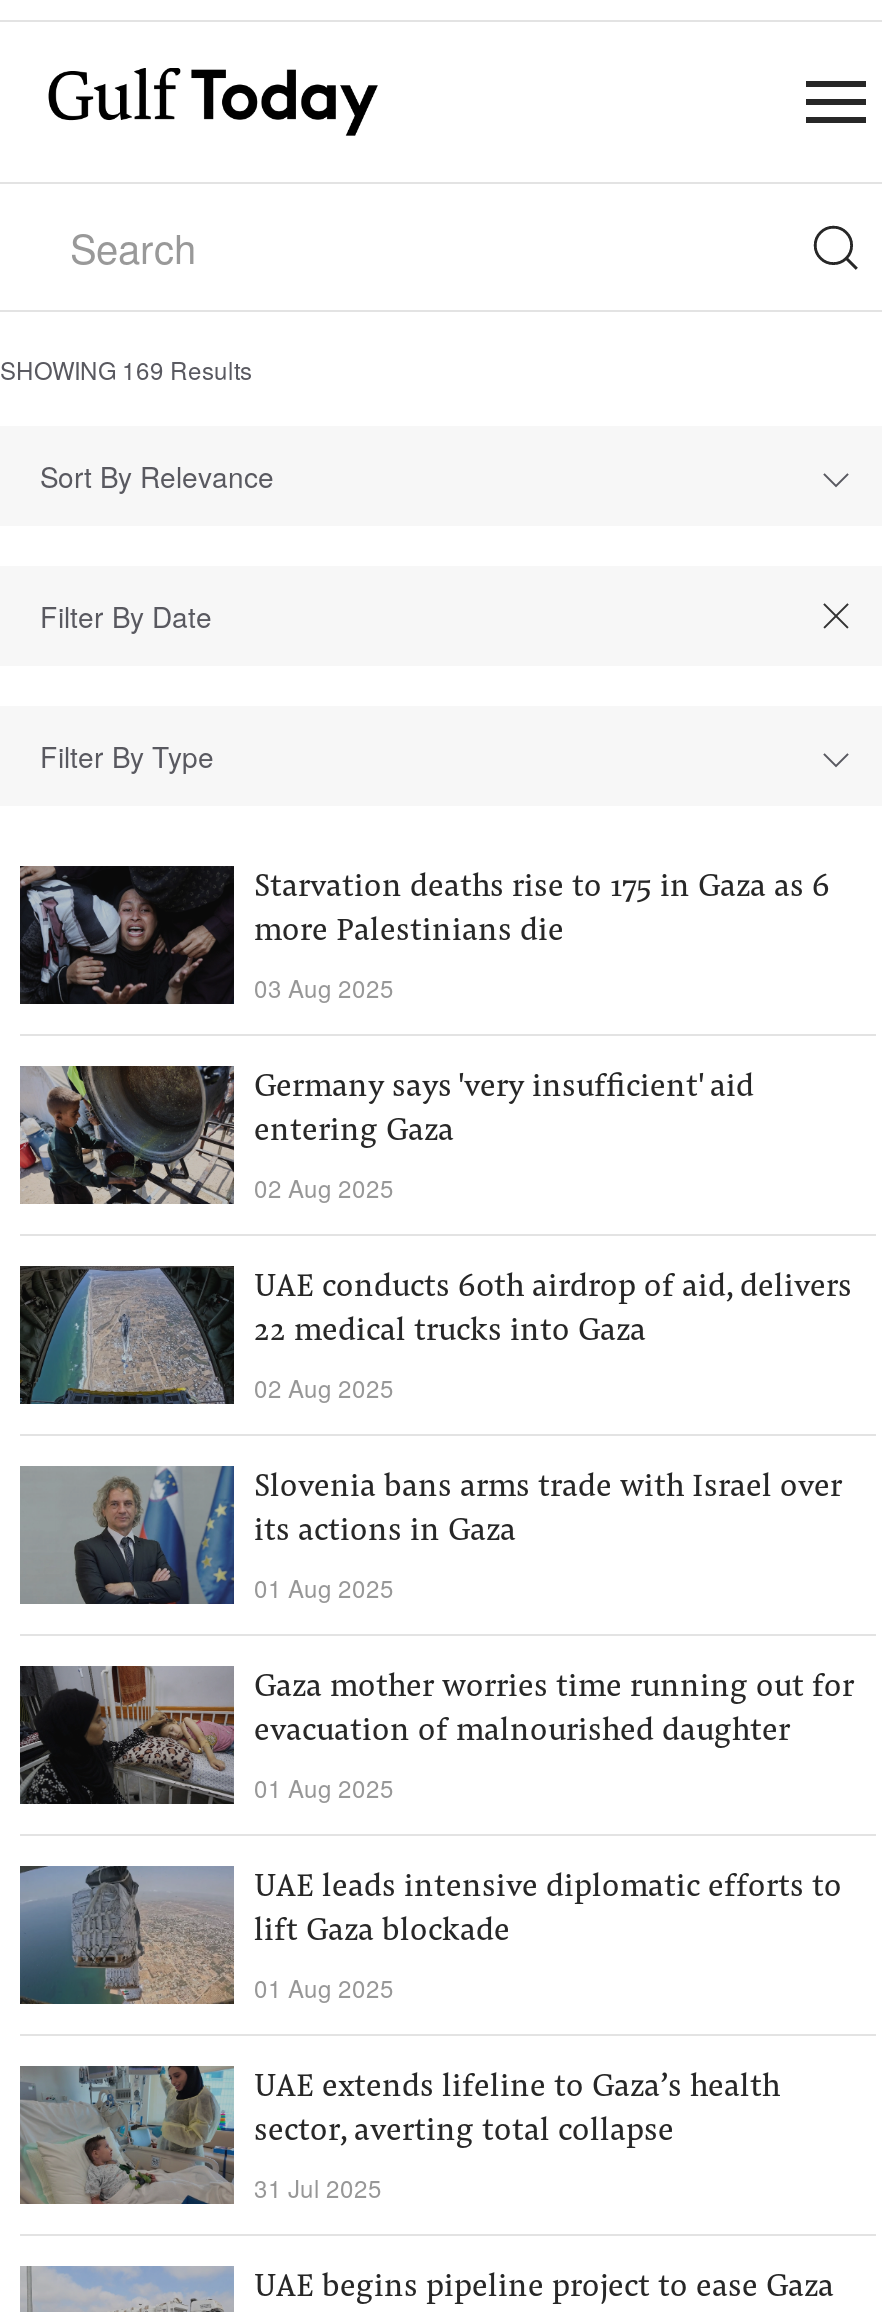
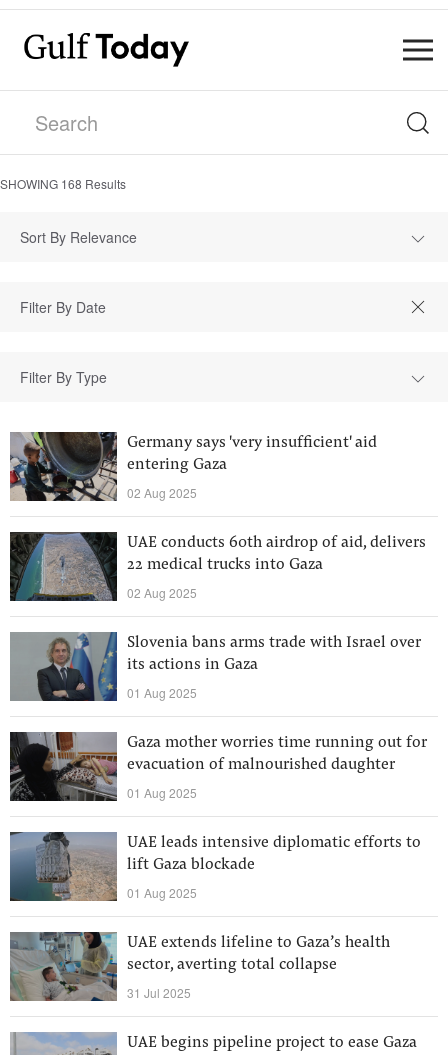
[0,352,252,386] SHOWING 169 Results -> [0,175,126,192] SHOWING 168 Results
[18,864,830,1006] [image] | Starvation deaths rise to 175 in Gaza as 6 | more Palestinians die | 03 Aug 2025 -> none

